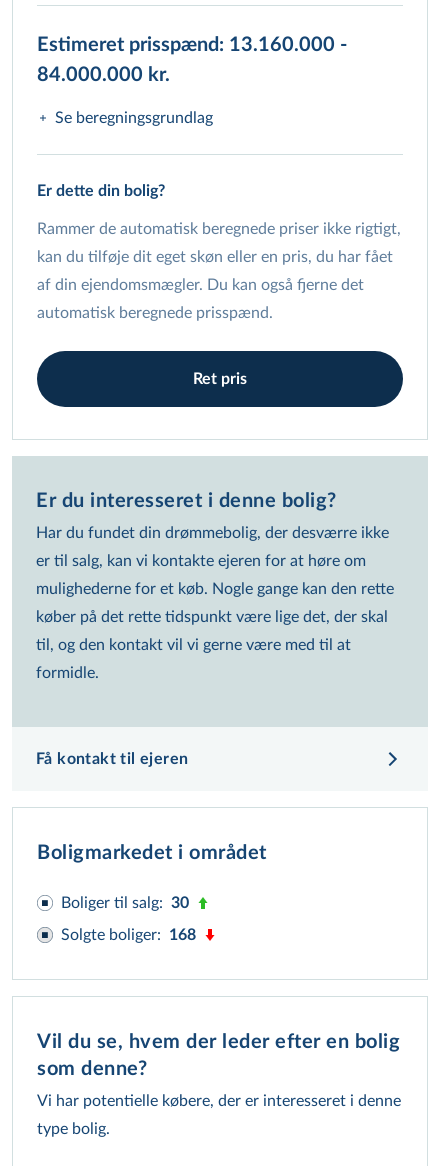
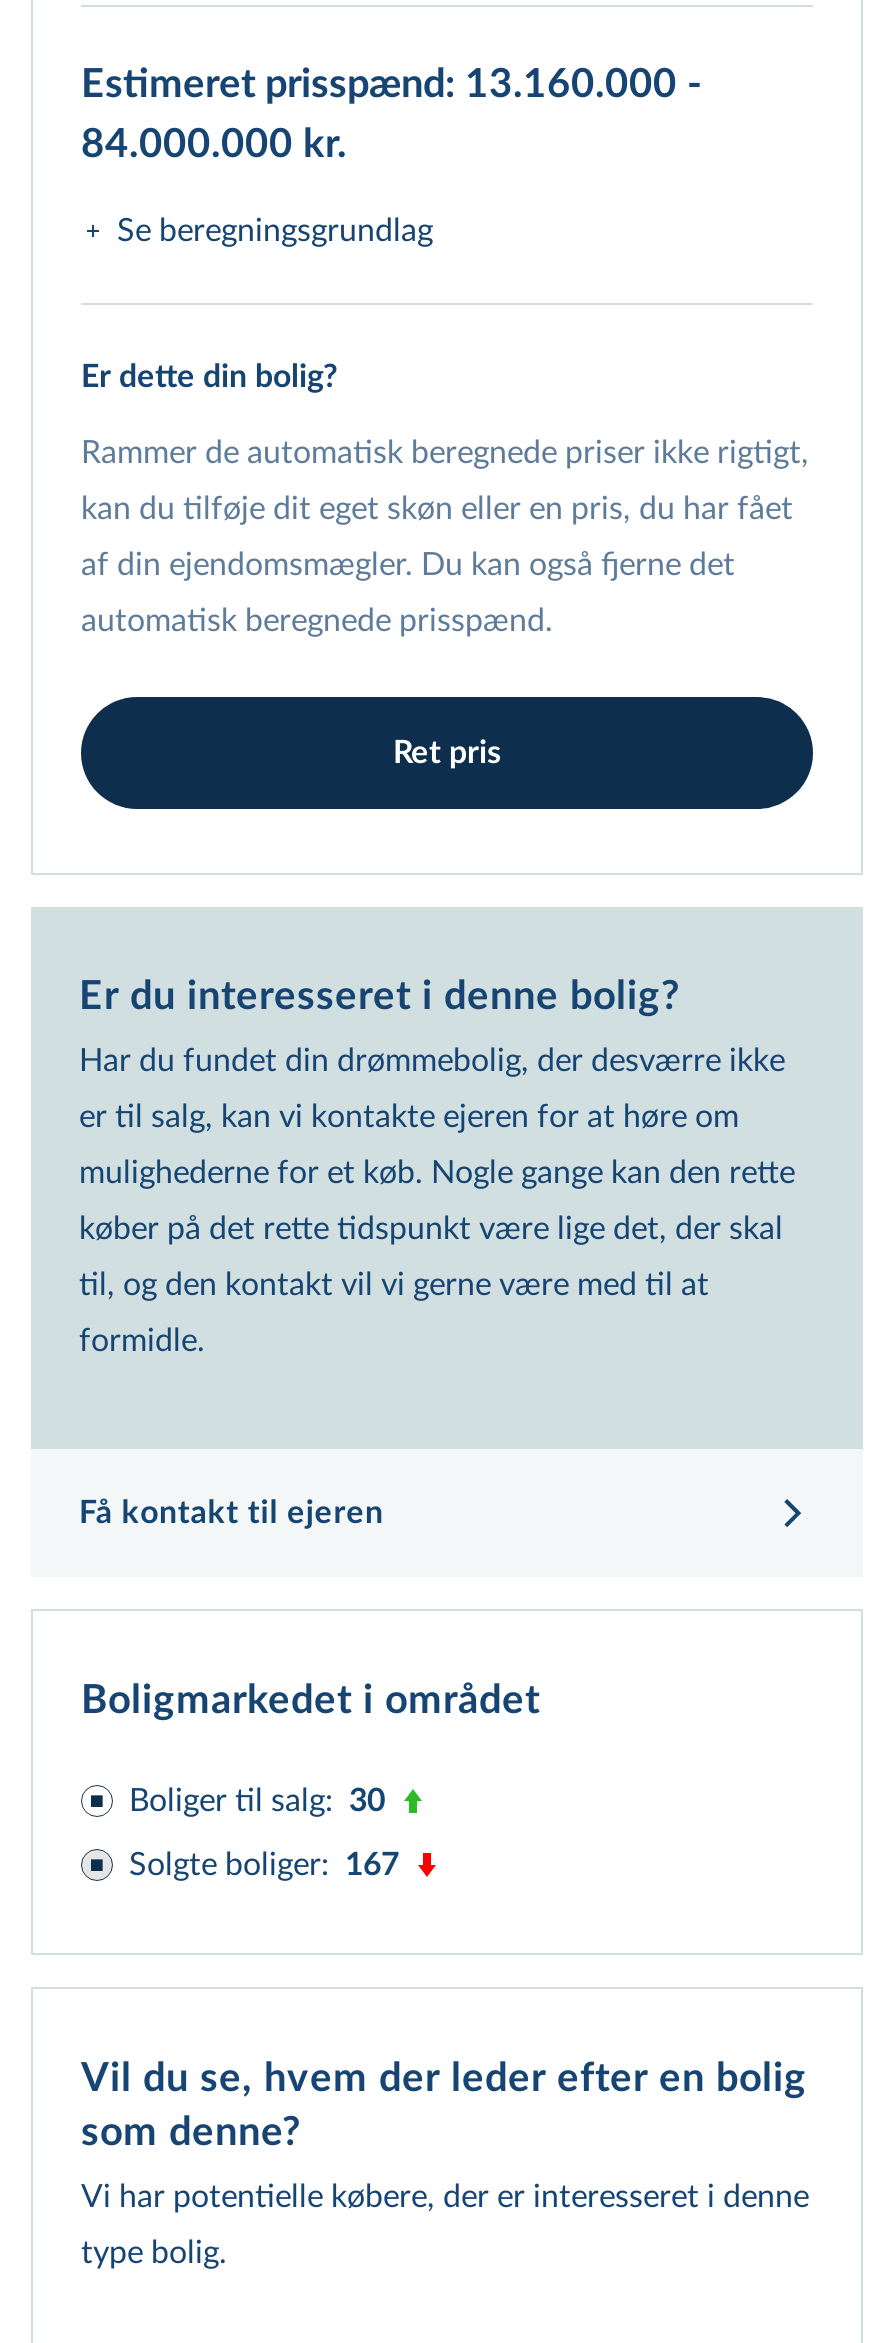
[61,927,196,943] Solgte boliger: 168 -> [129,1849,399,1881] Solgte boliger: 167

